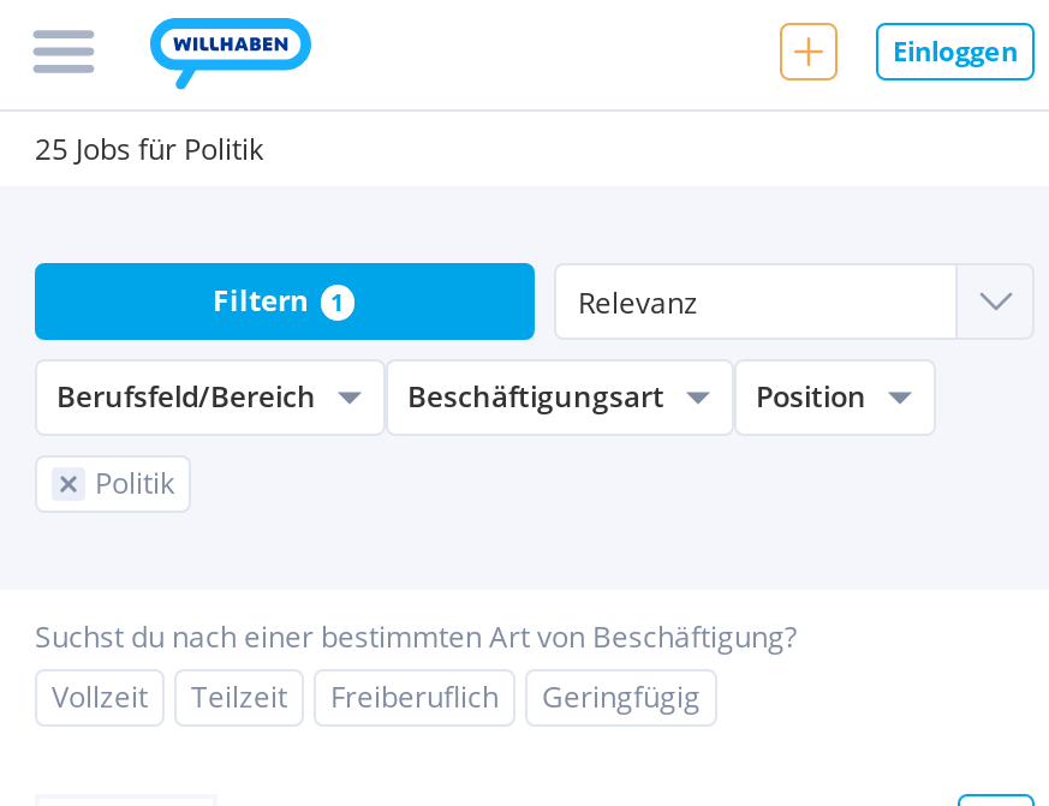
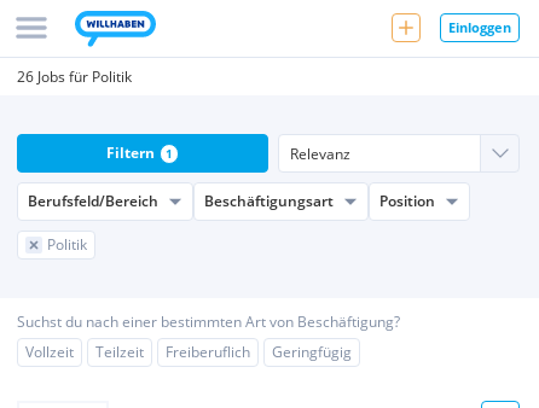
[35,129,263,169] 25 Jobs für Politik -> [17,66,132,87] 26 Jobs für Politik

